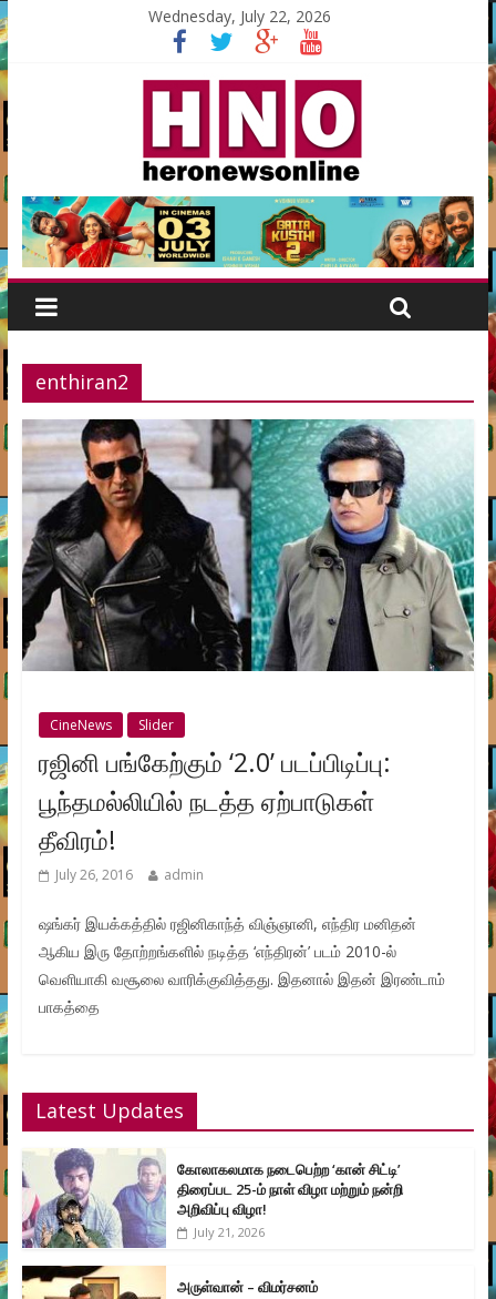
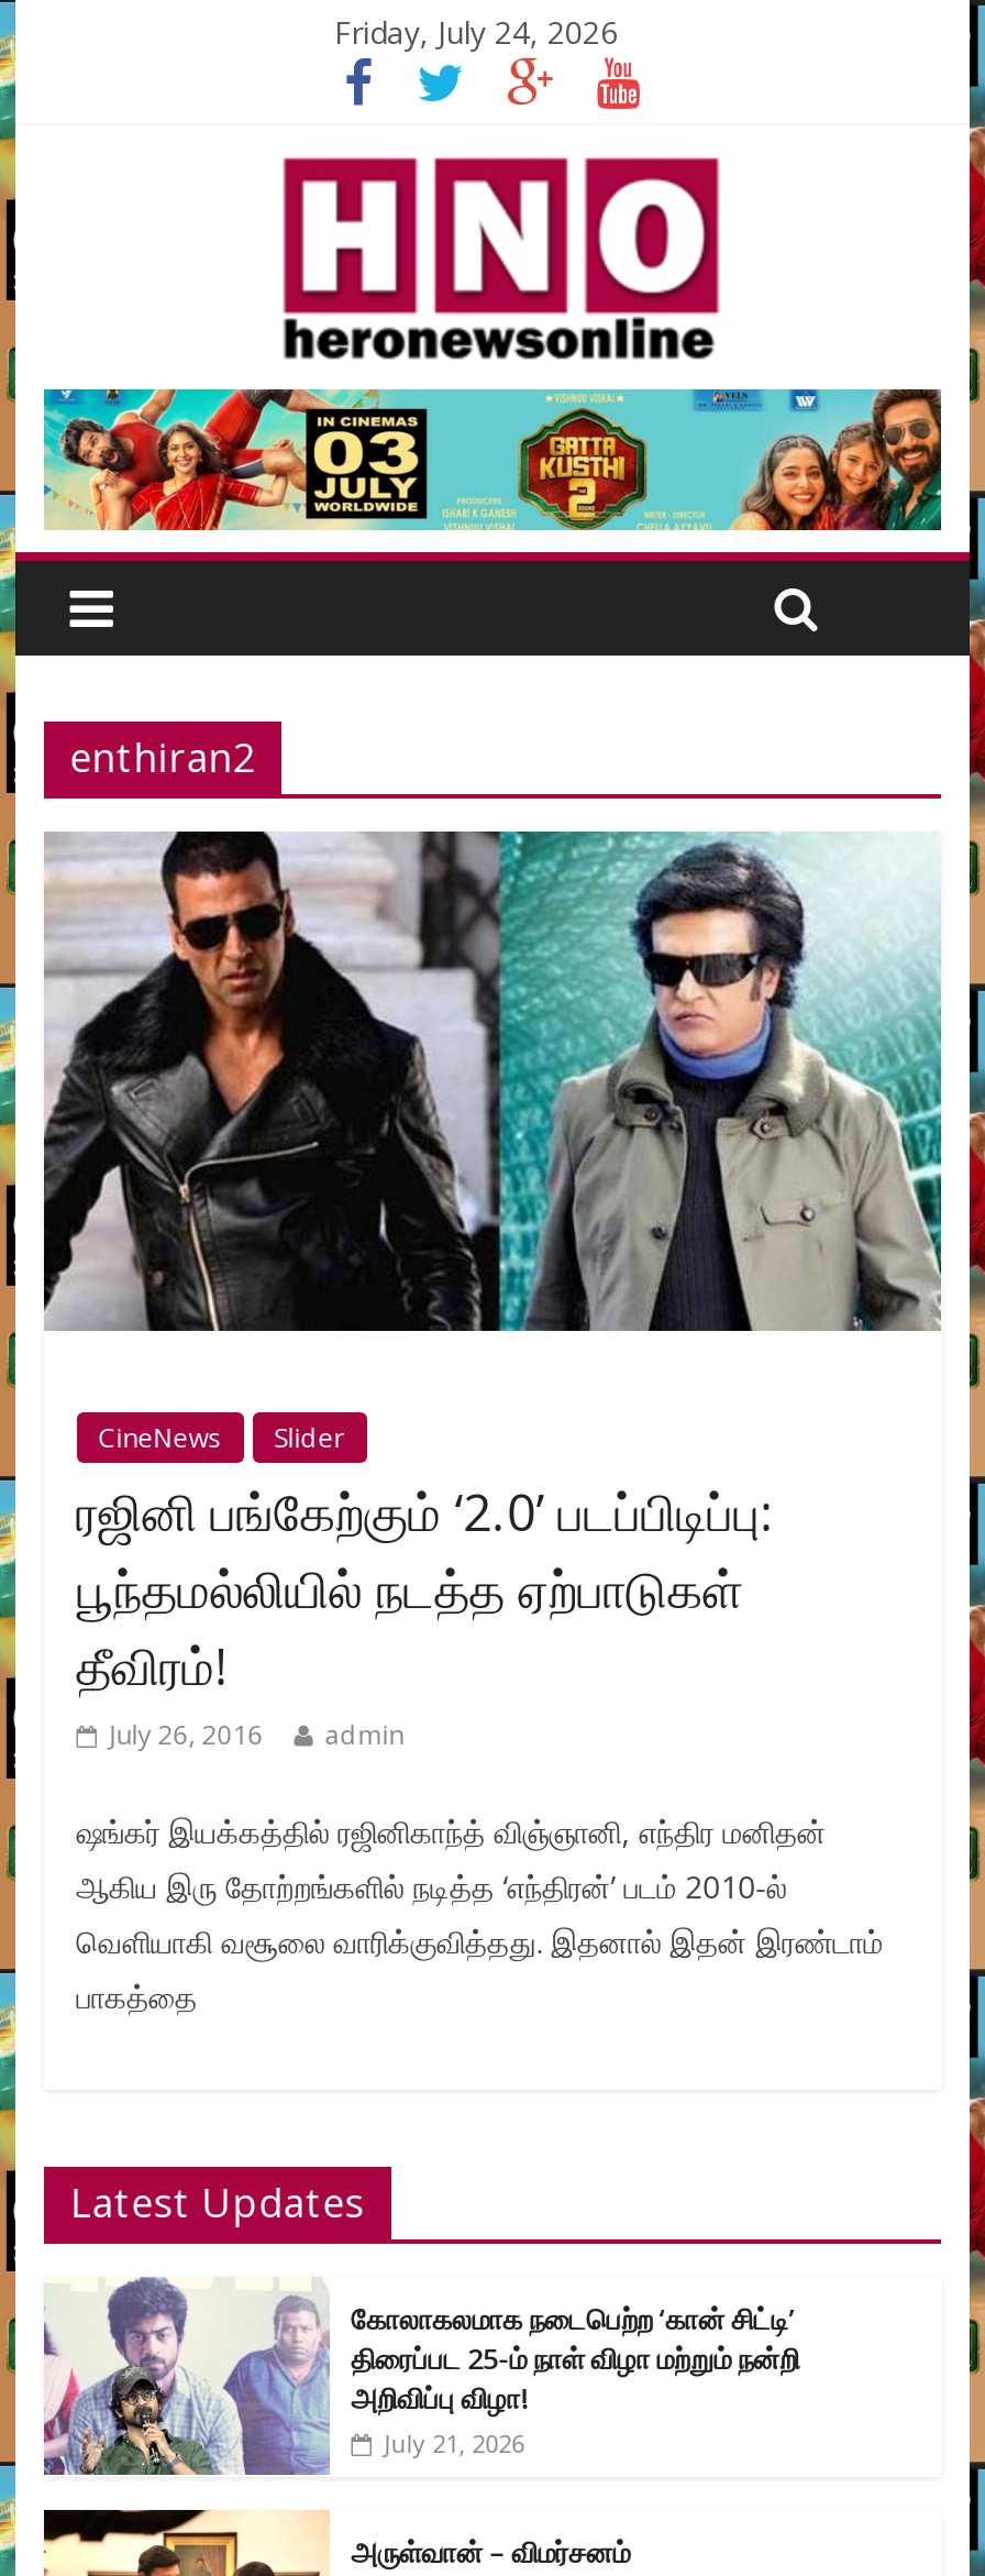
[148,6,331,27] Wednesday, July 22, 2026 -> [334,11,618,53] Friday, July 24, 2026

